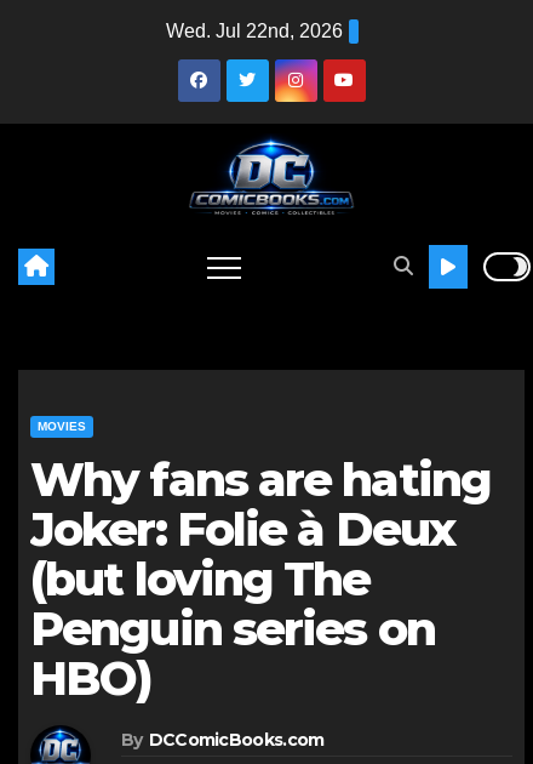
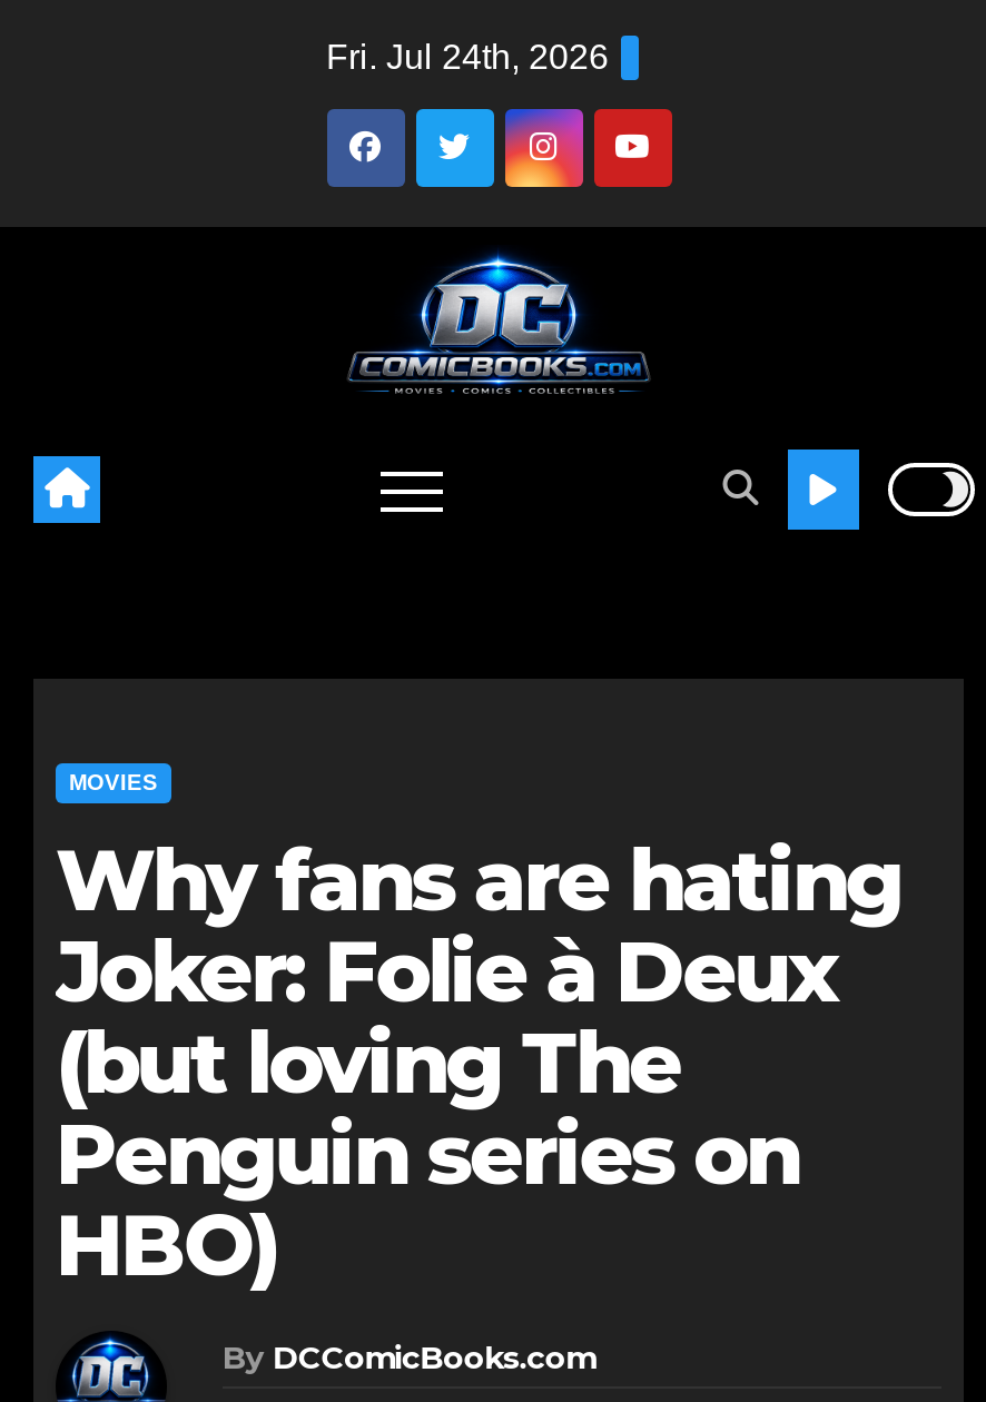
[166,21,343,41] Wed. Jul 22nd, 2026 -> [326,38,609,76] Fri. Jul 24th, 2026

